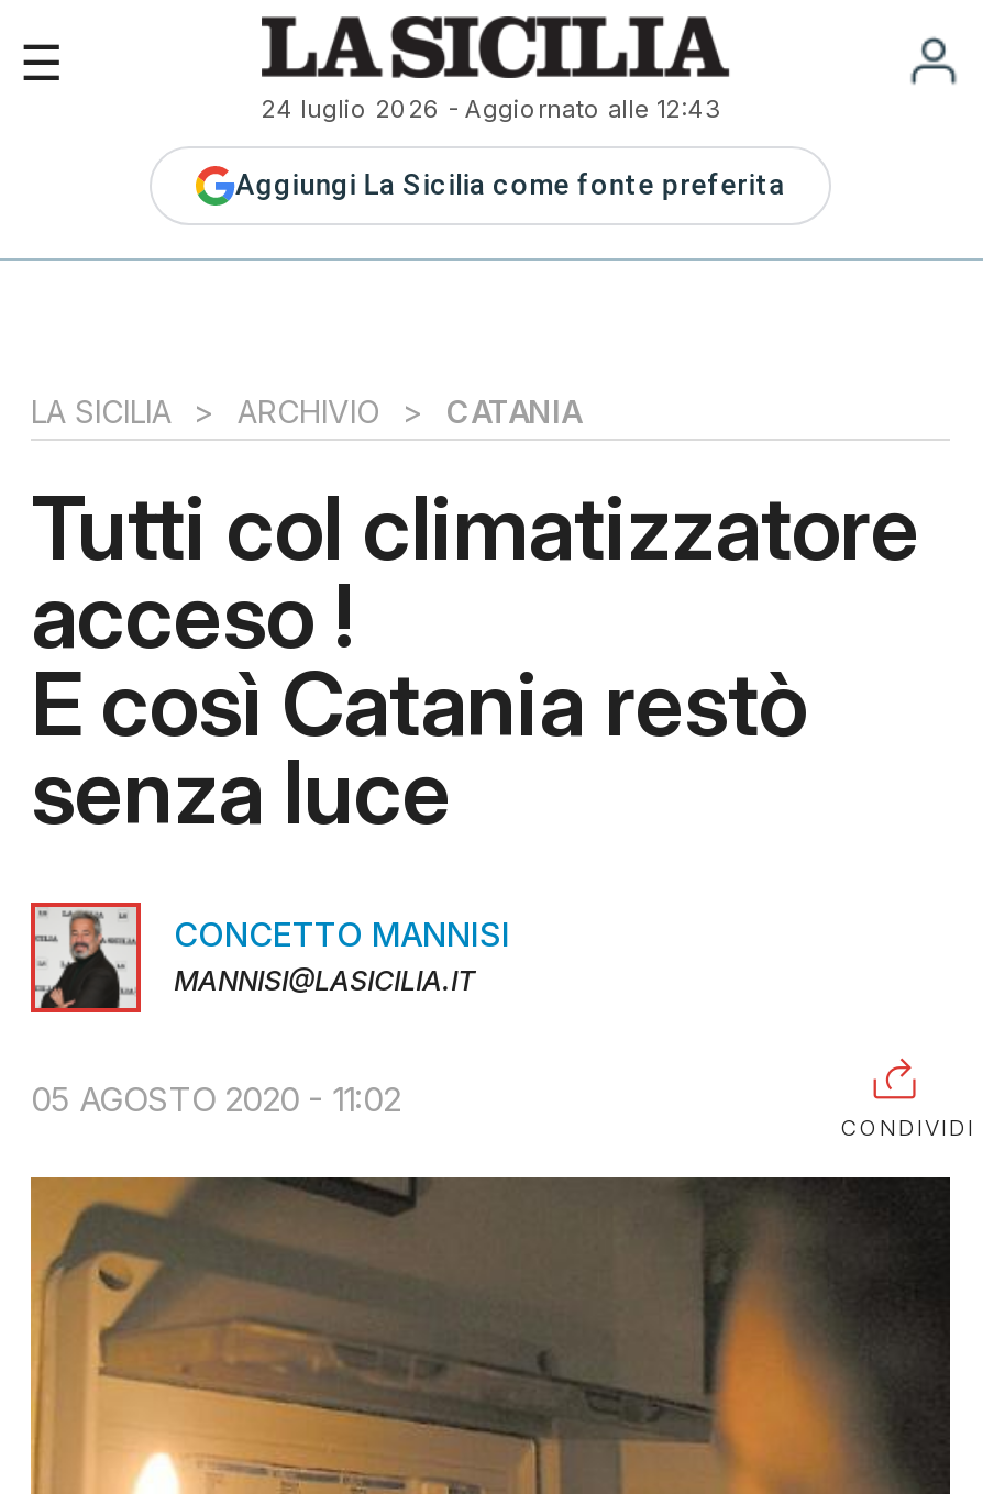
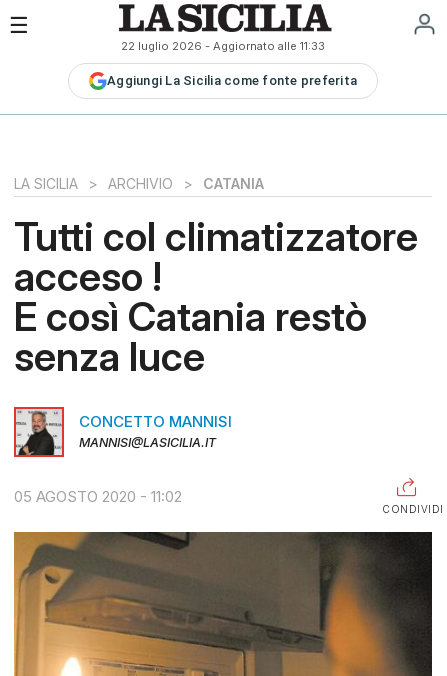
[261,92,720,123] 24 luglio 2026 - Aggiornato alle 12:43 -> [121,38,325,52] 22 luglio 2026 - Aggiornato alle 11:33

